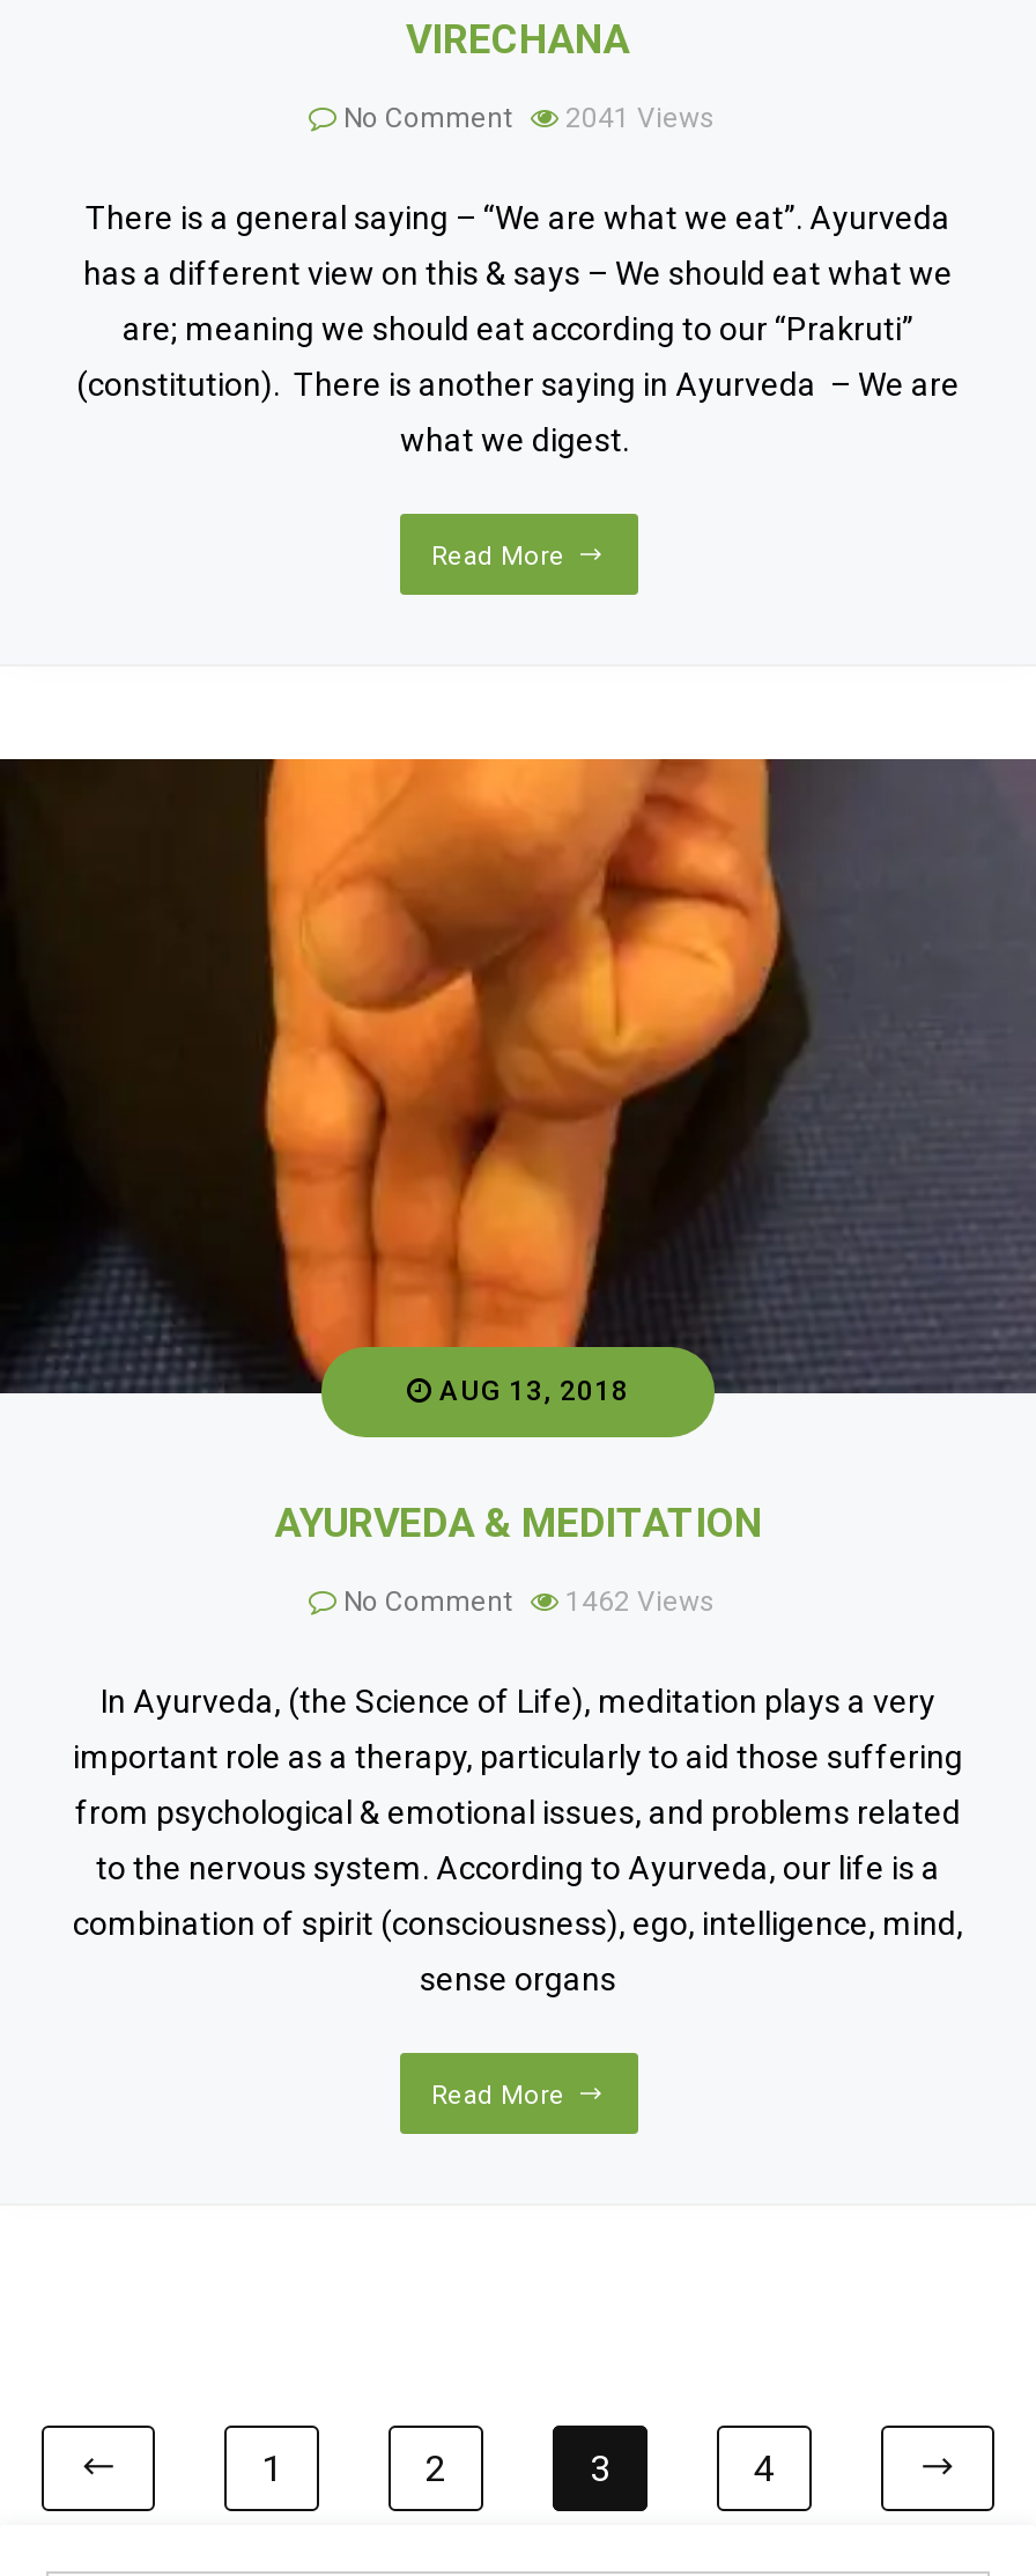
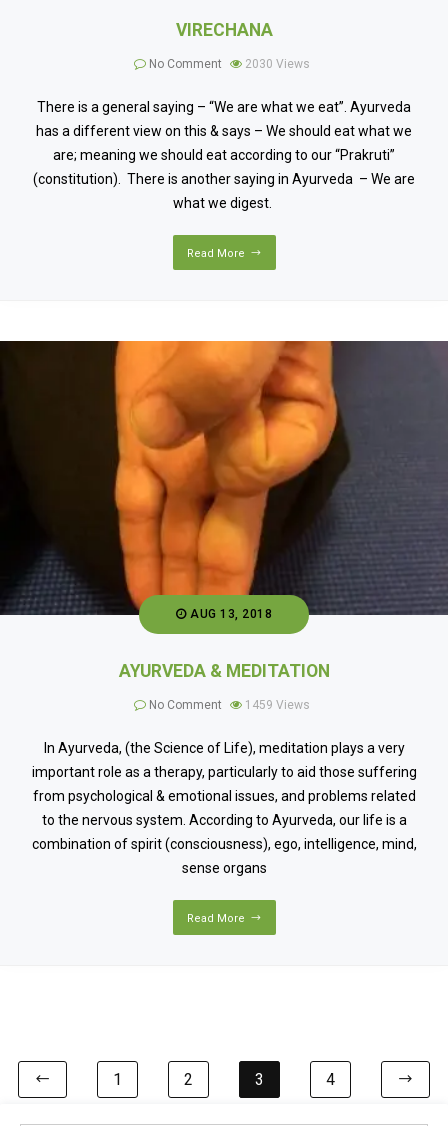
[343,102,716,134] No Comment 2041 Views -> [148,57,309,71] No Comment 2030 Views
[343,1585,716,1617] No Comment 1462 Views -> [148,698,309,712] No Comment 1459 Views

